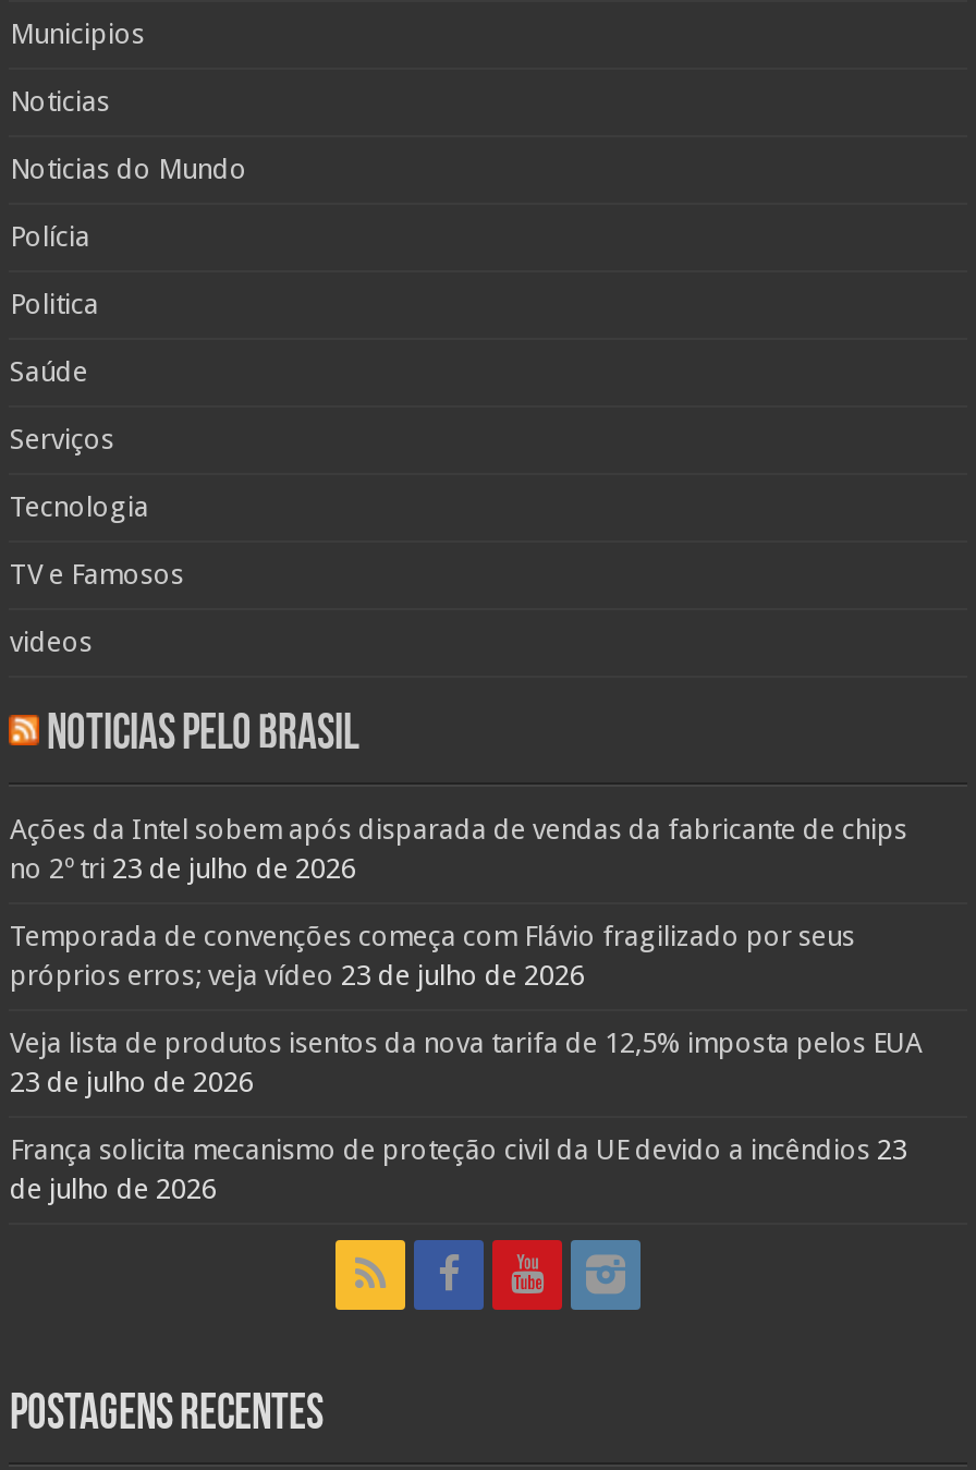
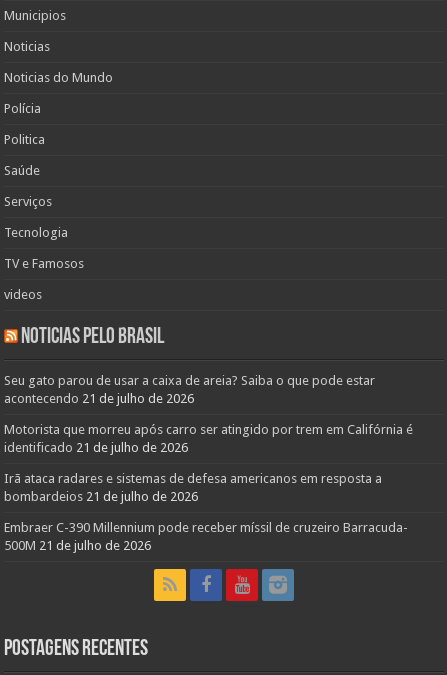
[10,813,907,885] Ações da Intel sobem após disparada de vendas da fabricante de chips | no 2º tri 23 de julho de 2026 -> [4,373,375,406] Seu gato parou de usar a caixa de areia? Saiba o que pode estar | acontecendo 21 de julho de 2026
[10,920,855,992] Temporada de convenções começa com Flávio fragilizado por seus | próprios erros; veja vídeo 23 de julho de 2026 -> [4,422,413,455] Motorista que morreu após carro ser atingido por trem em Califórnia é | identificado 21 de julho de 2026
[10,1027,923,1099] Veja lista de produtos isentos da nova tarifa de 12,5% imposta pelos EUA | 23 de julho de 2026 -> [4,471,382,504] Irã ataca radares e sistemas de defesa americanos em resposta a | bombardeios 21 de julho de 2026
[10,1134,907,1206] França solicita mecanismo de proteção civil da UE devido a incêndios 23 | de julho de 2026 -> [4,520,408,553] Embraer C-390 Millennium pode receber míssil de cruzeiro Barracuda- | 500M 21 de julho de 2026

